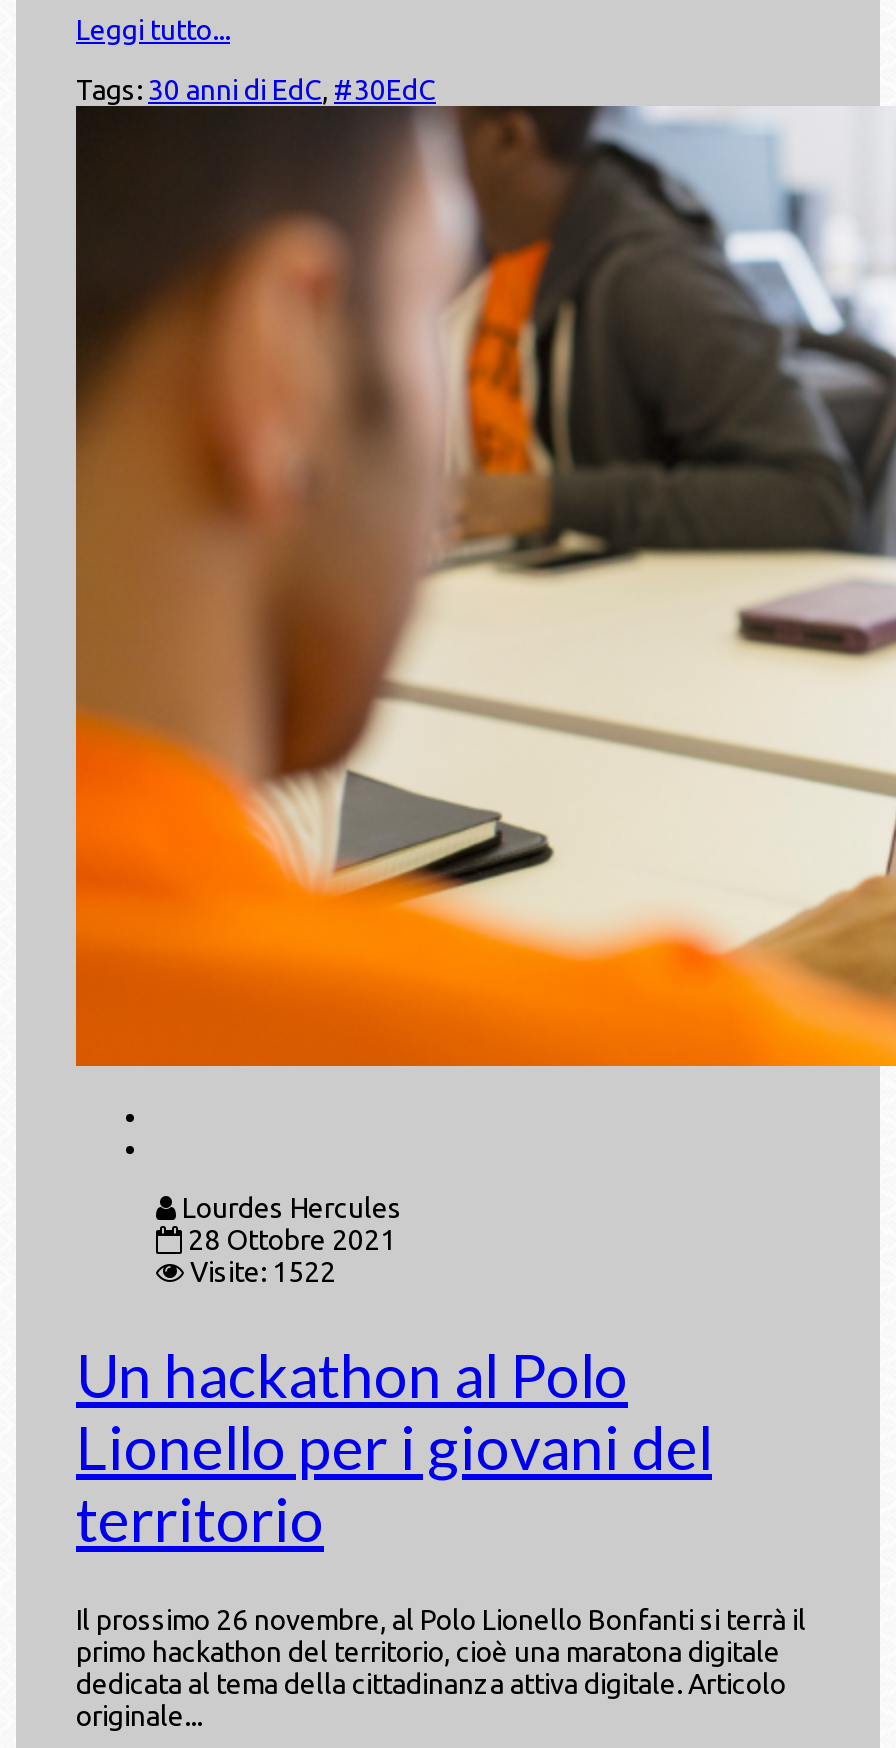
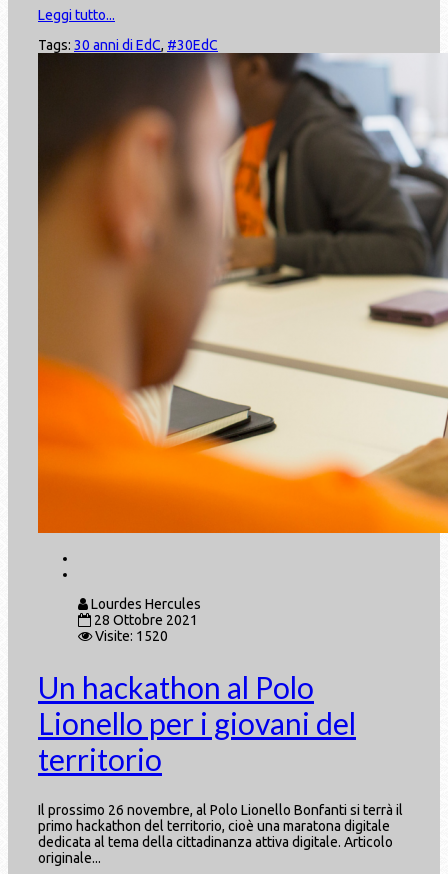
[190,1256,336,1288] Visite: 1522 -> [95,628,168,644] Visite: 1520

